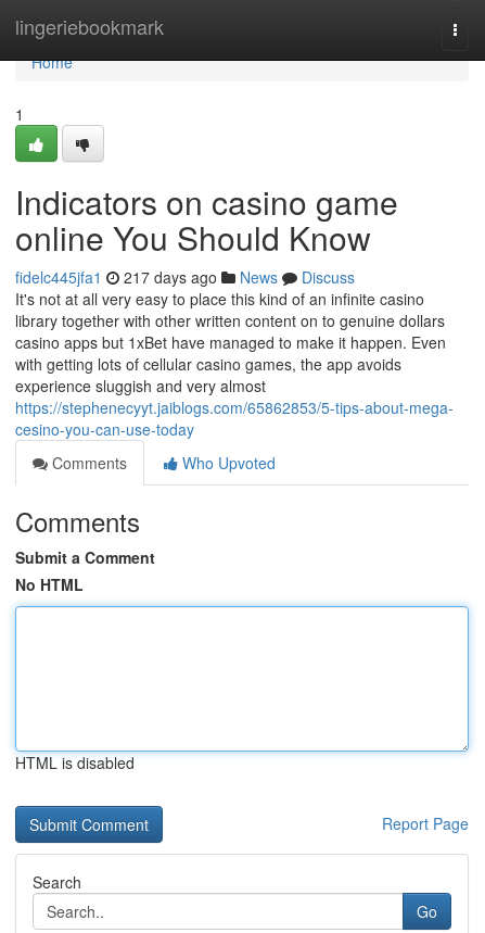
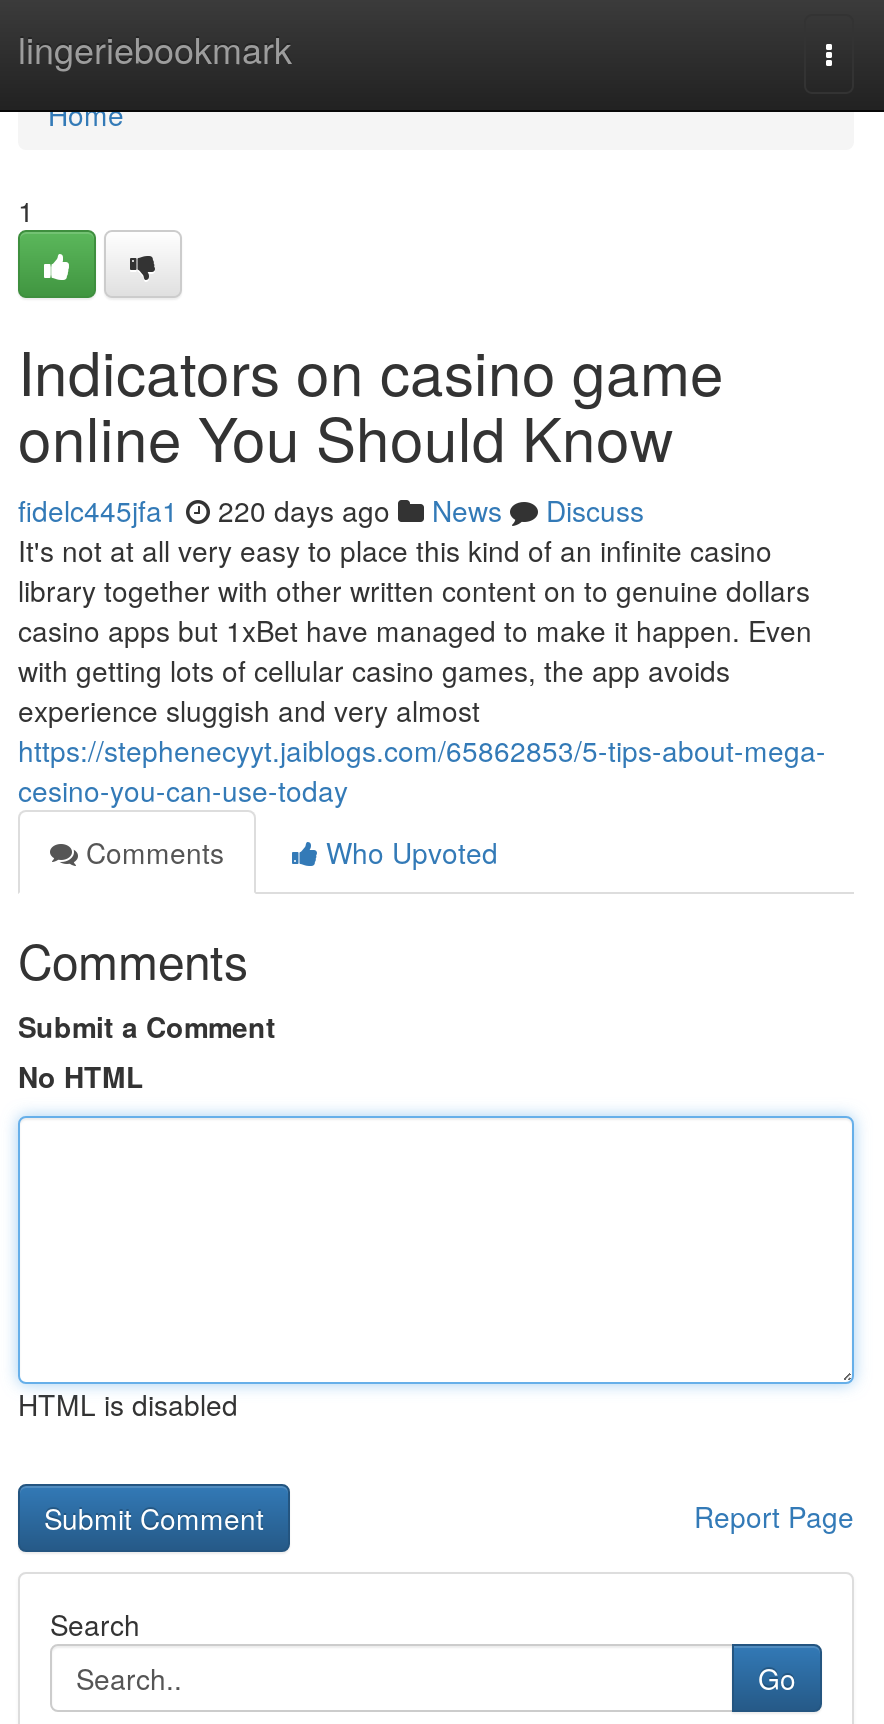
[15,266,355,288] fidelc445jfa1 217 days ago News Discuss -> [18,490,644,530] fidelc445jfa1 220 days ago News Discuss

